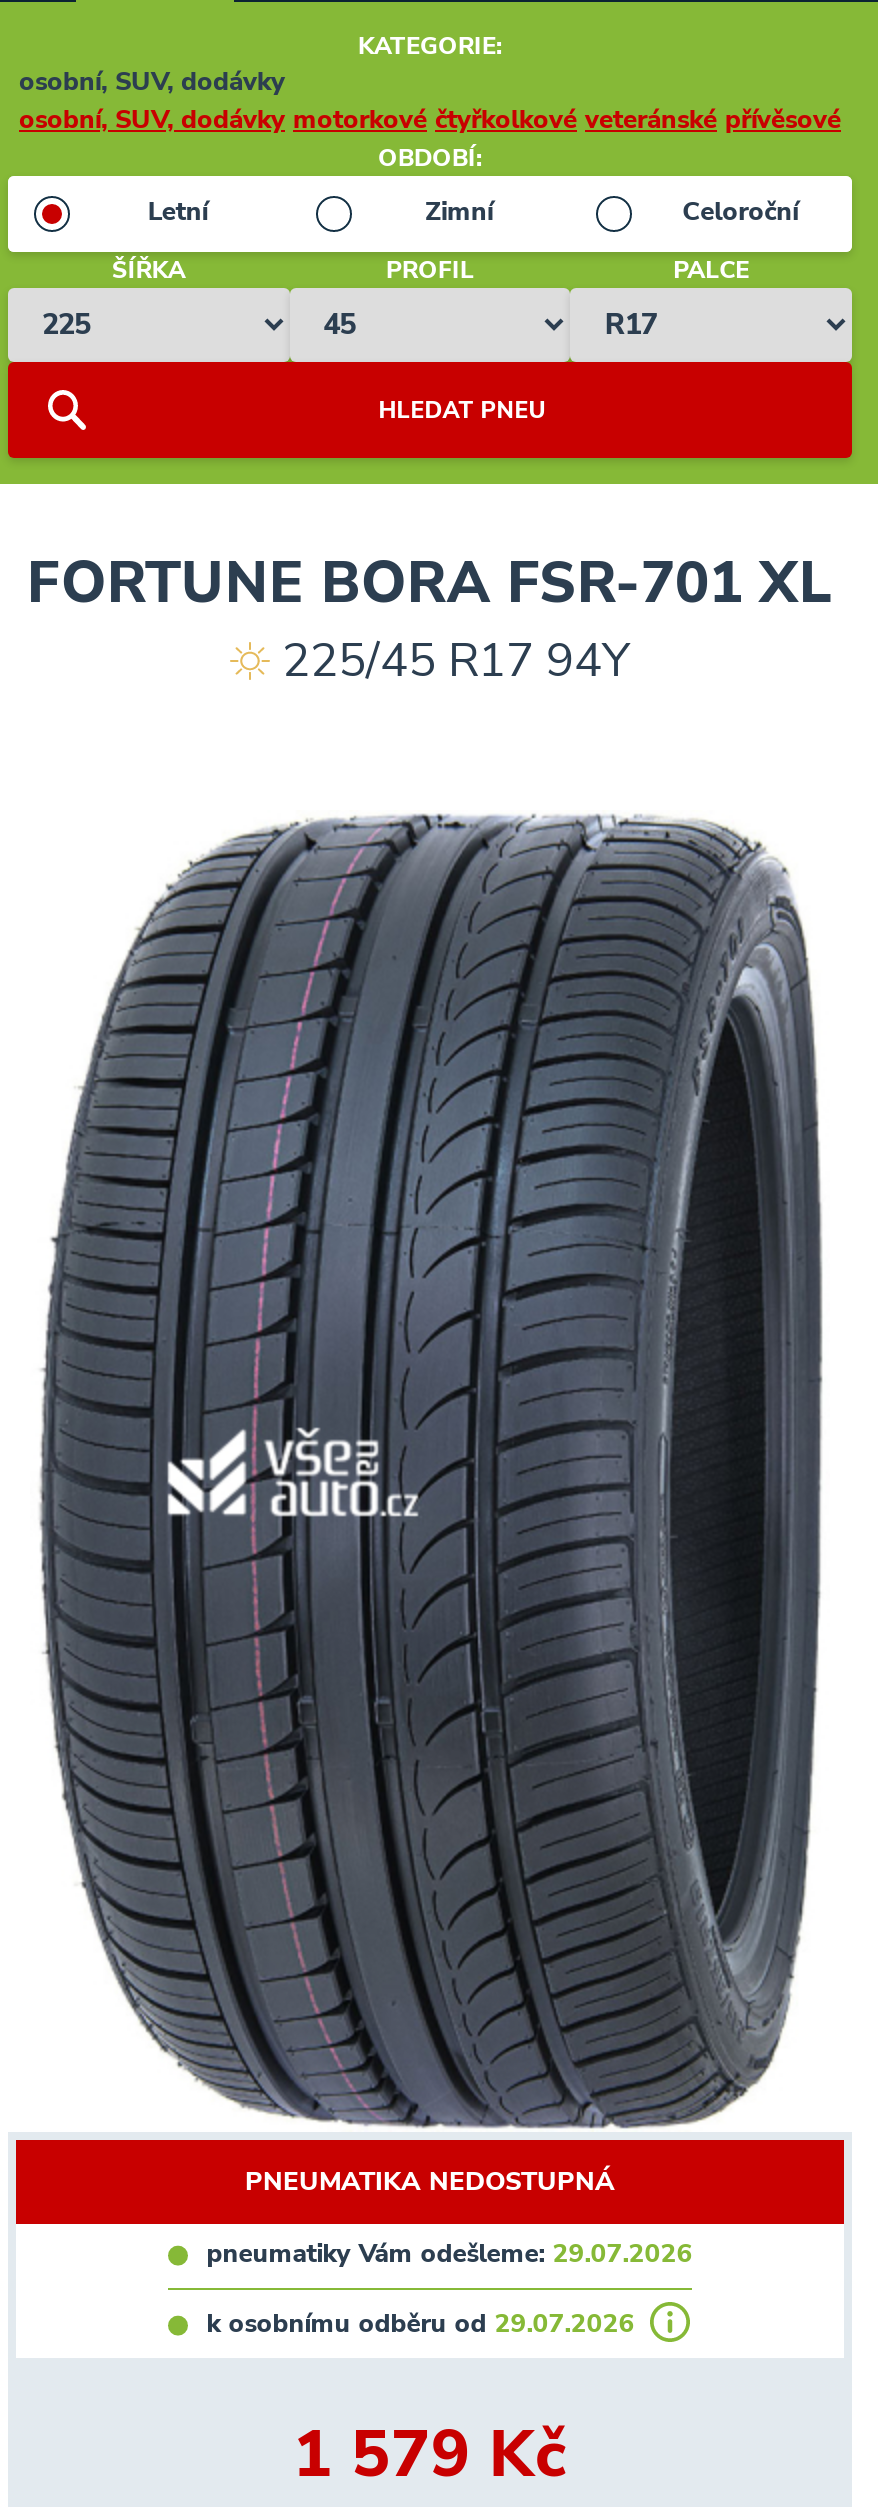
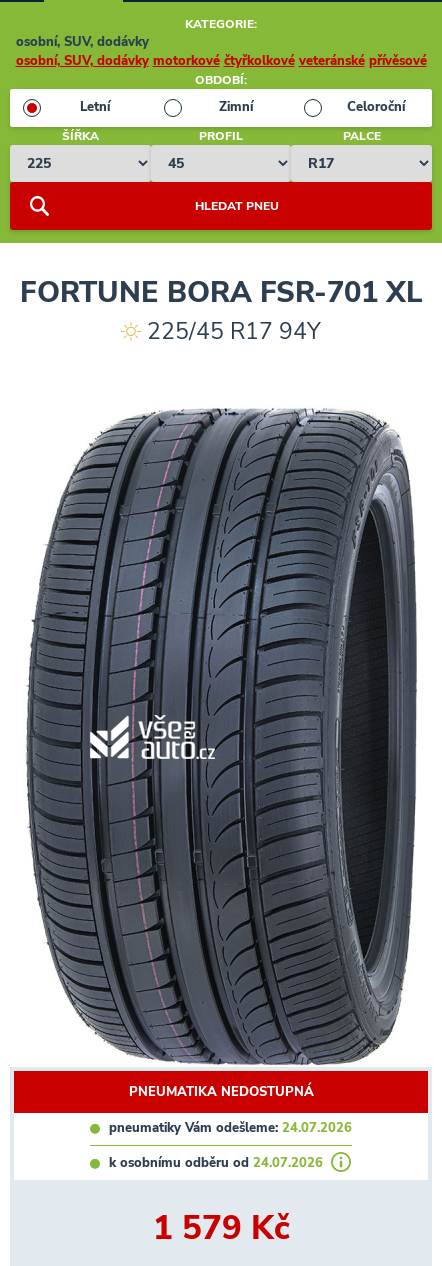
[206,2237,692,2273] pneumatiky Vám odešleme: 29.07.2026 -> [109,1119,352,1137] pneumatiky Vám odešleme: 24.07.2026
[206,2306,634,2342] k osobnímu odběru od 29.07.2026 -> [109,1154,323,1172] k osobnímu odběru od 24.07.2026

